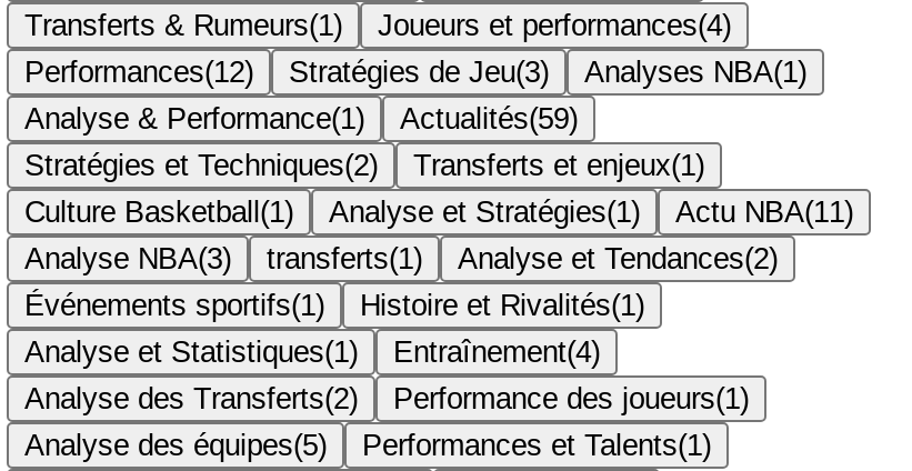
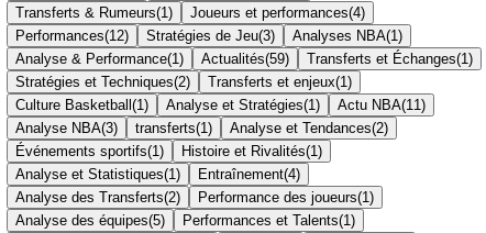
none -> [307,50,473,67] Transferts et Échanges(1)

